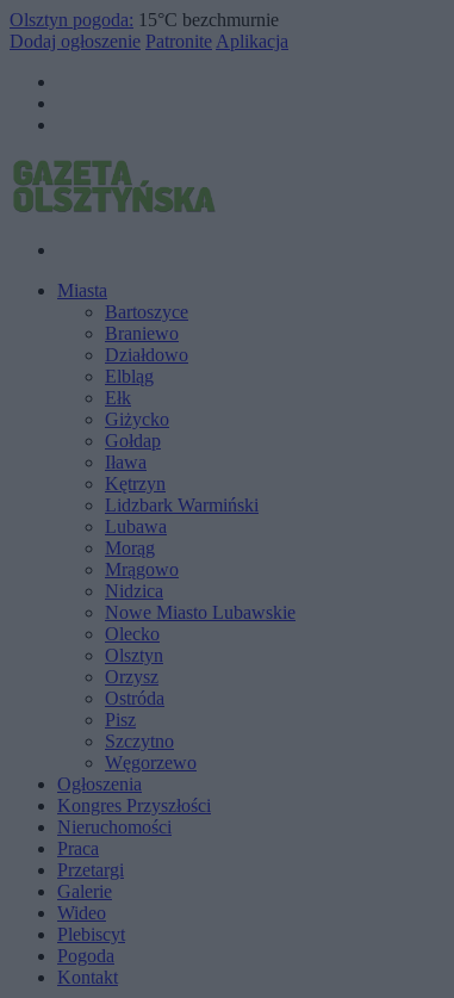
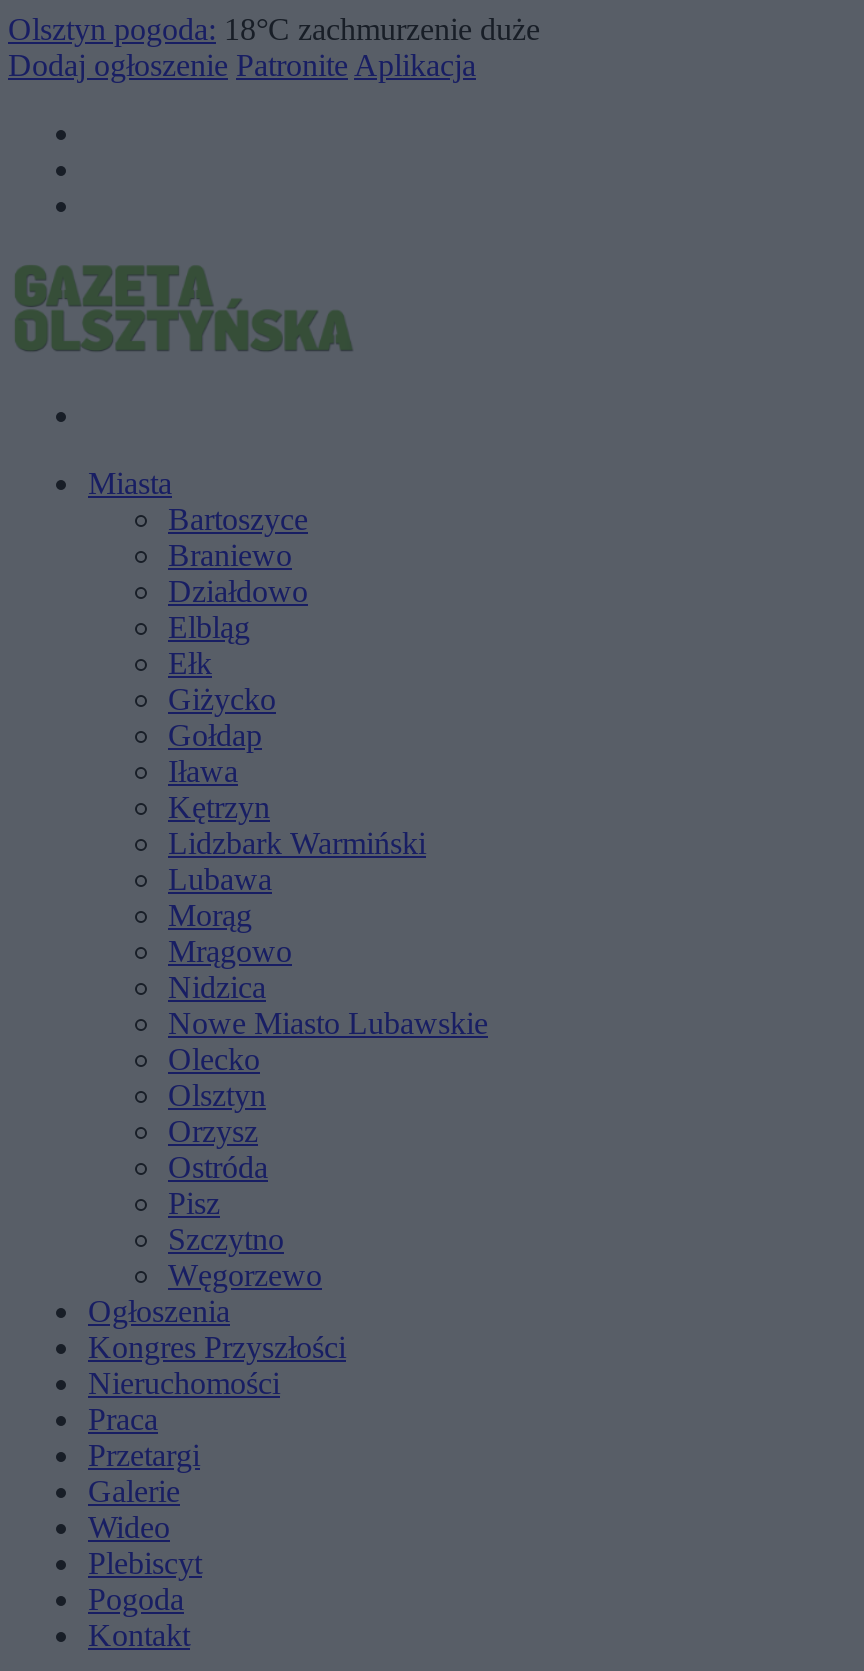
[10,10,279,30] Olsztyn pogoda: 15°C bezchmurnie -> [8,12,540,46] Olsztyn pogoda: 18°C zachmurzenie duże

